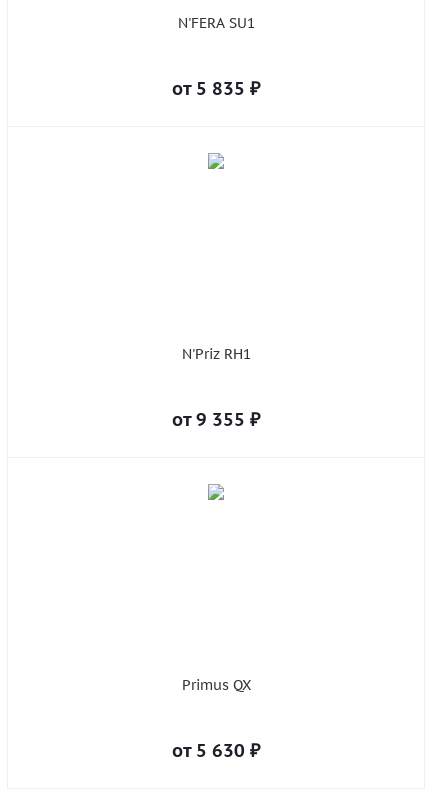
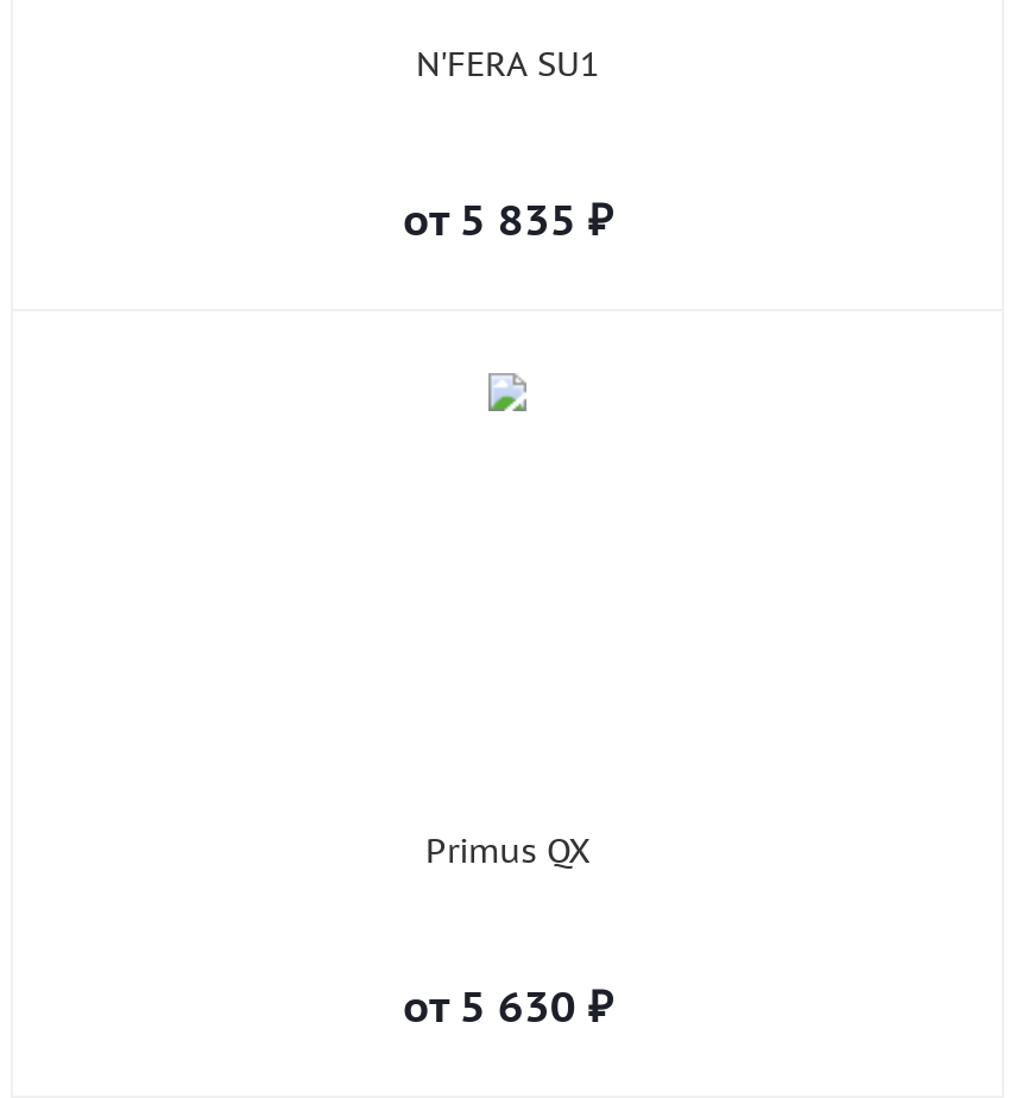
[172,345,260,431] N'Priz RH1 | от 9 355 ₽ -> none

